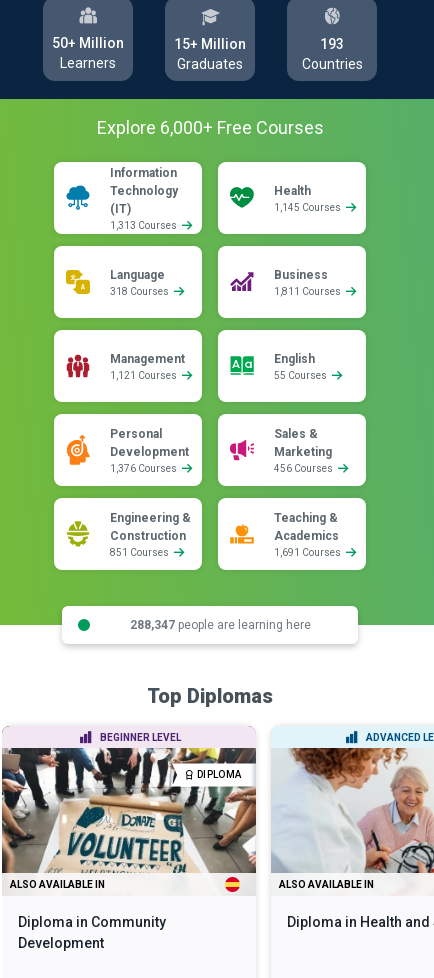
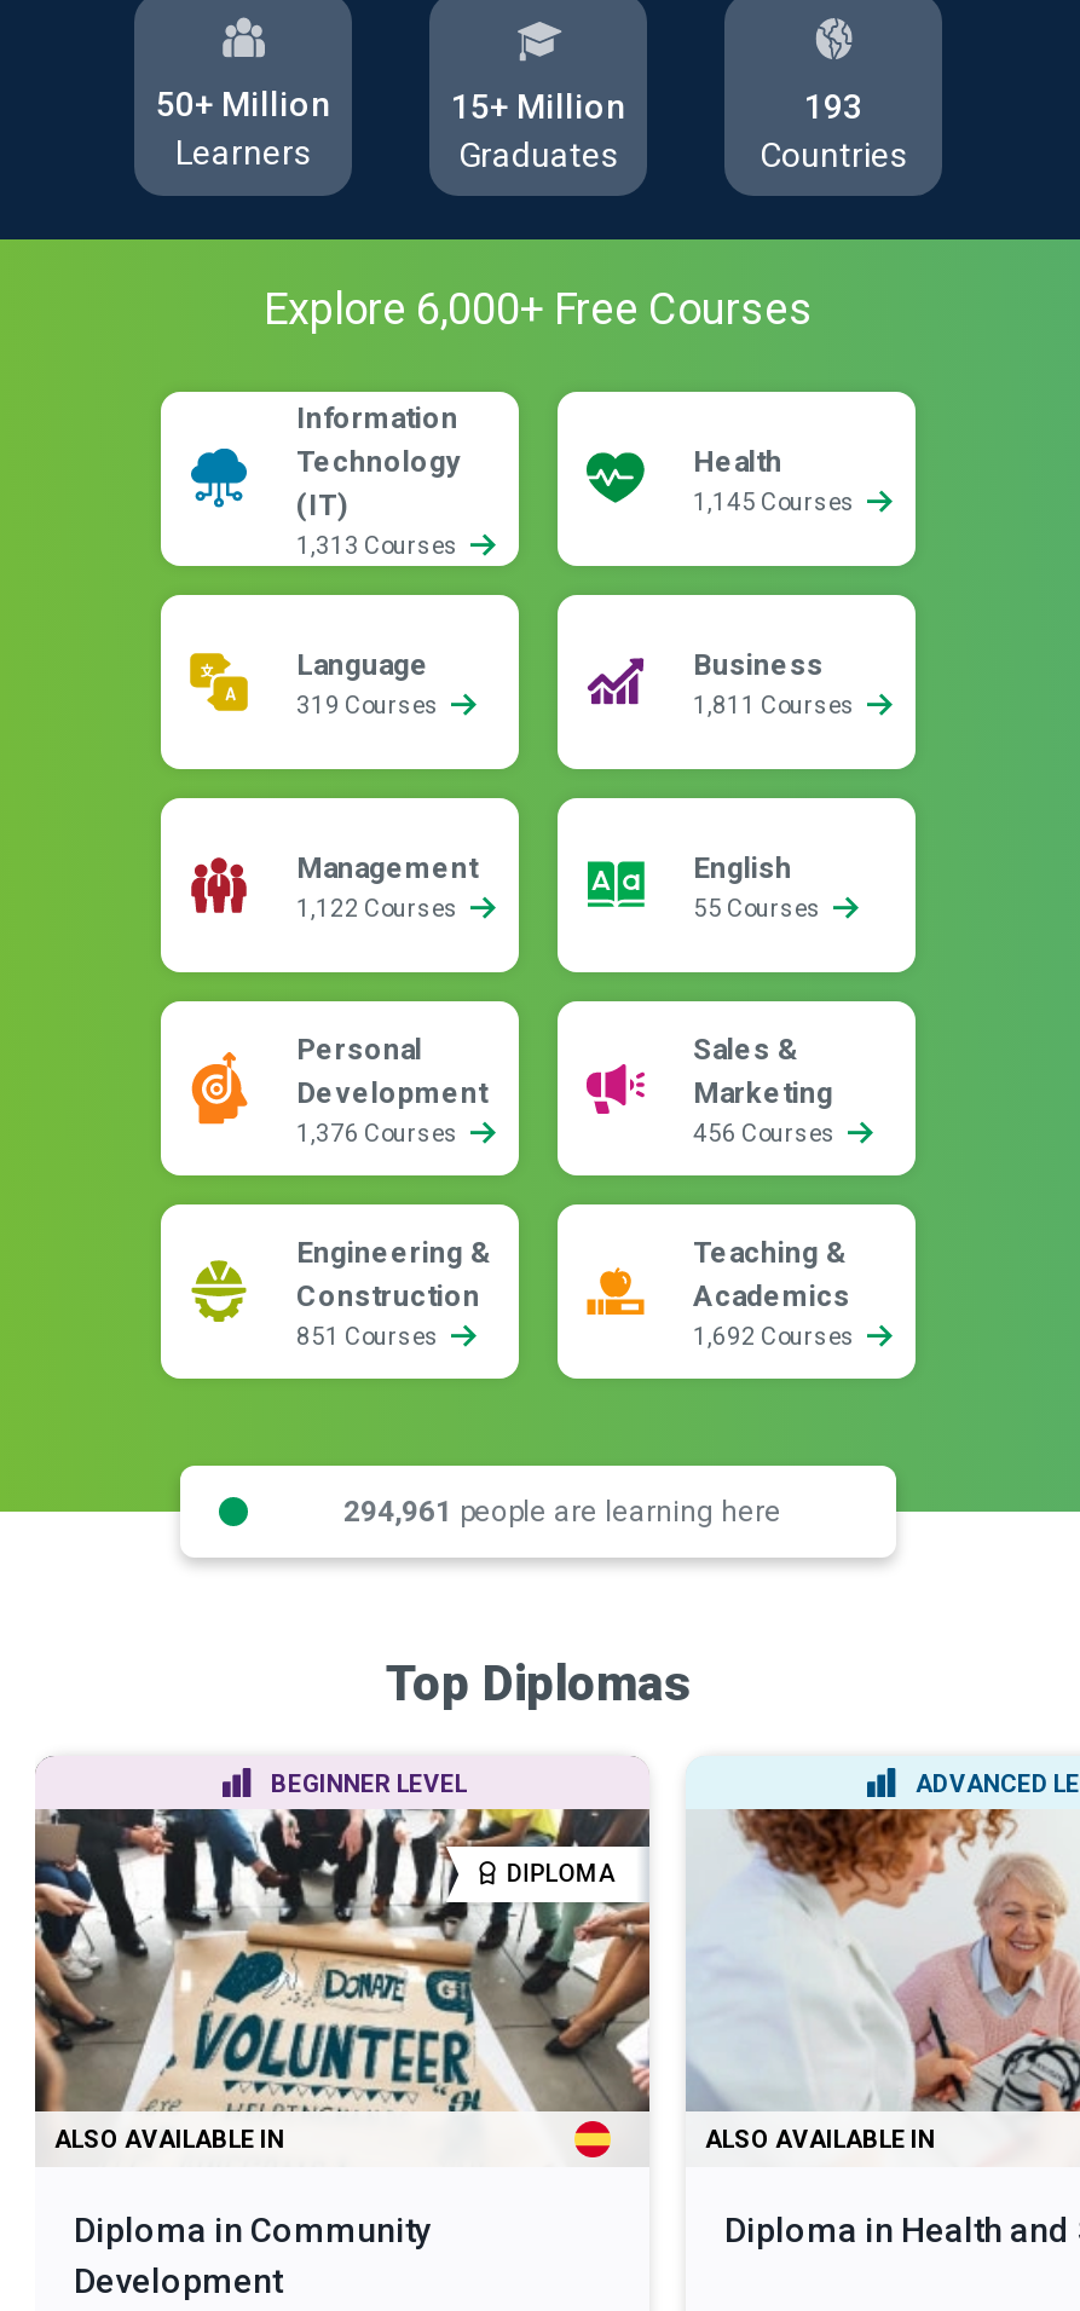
[110,286,171,297] 318 Courses -> [296,692,444,718] 319 Courses
[110,370,179,381] 1,121 Courses -> [296,895,463,921] 1,122 Courses
[274,547,343,558] 1,691 Courses -> [693,1323,860,1350] 1,692 Courses
[129,617,310,631] 288,347 people are learning here -> [343,1494,781,1527] 294,961 people are learning here

